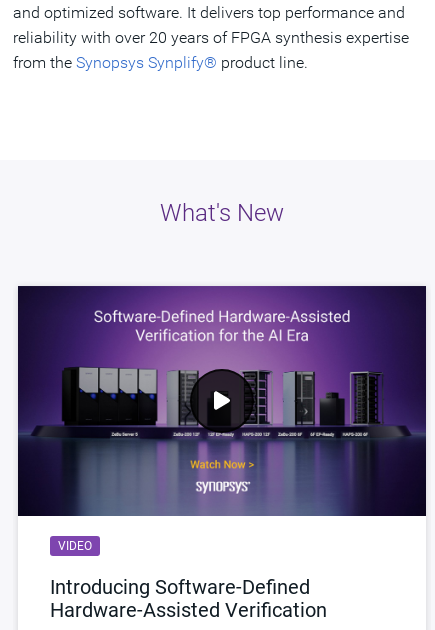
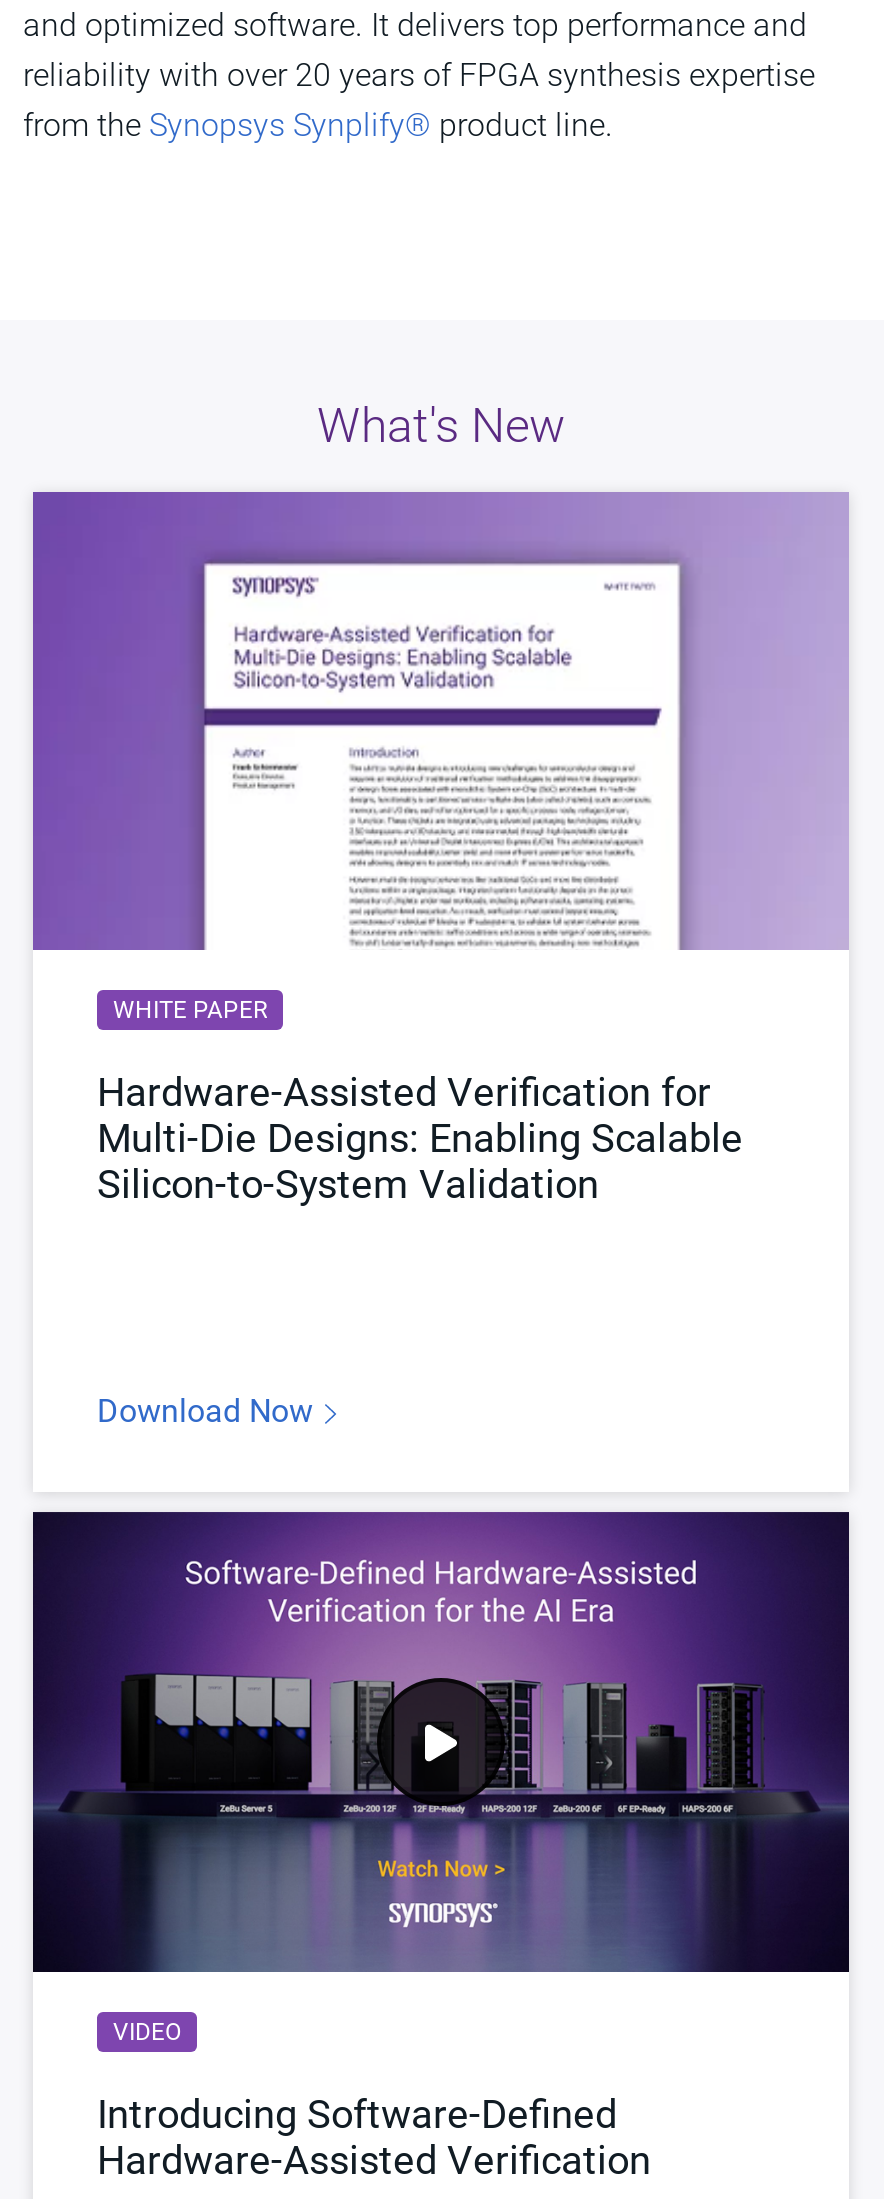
none -> [31,490,851,1209] [image] | WHITE PAPER | Hardware-Assisted Verification for | Multi-Die Designs: Enabling Scalable | Silicon-to-System Validation
none -> [97,1393,321,1431] Download Now

